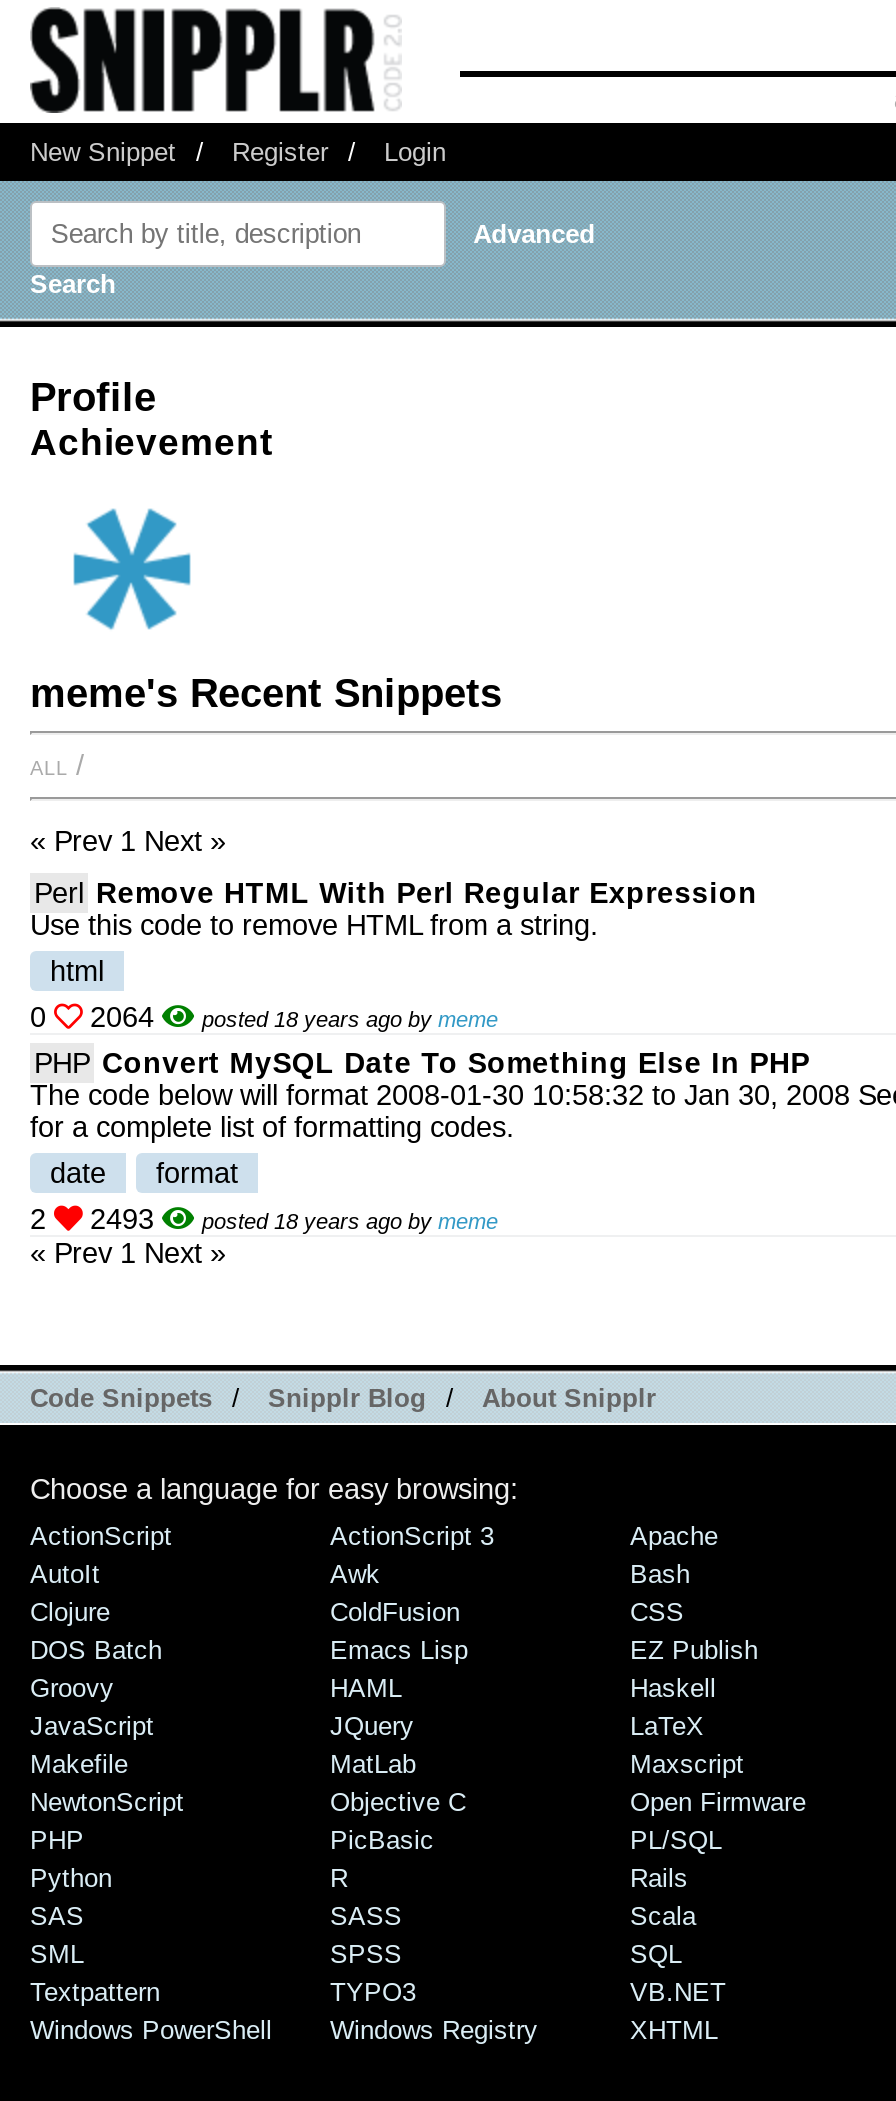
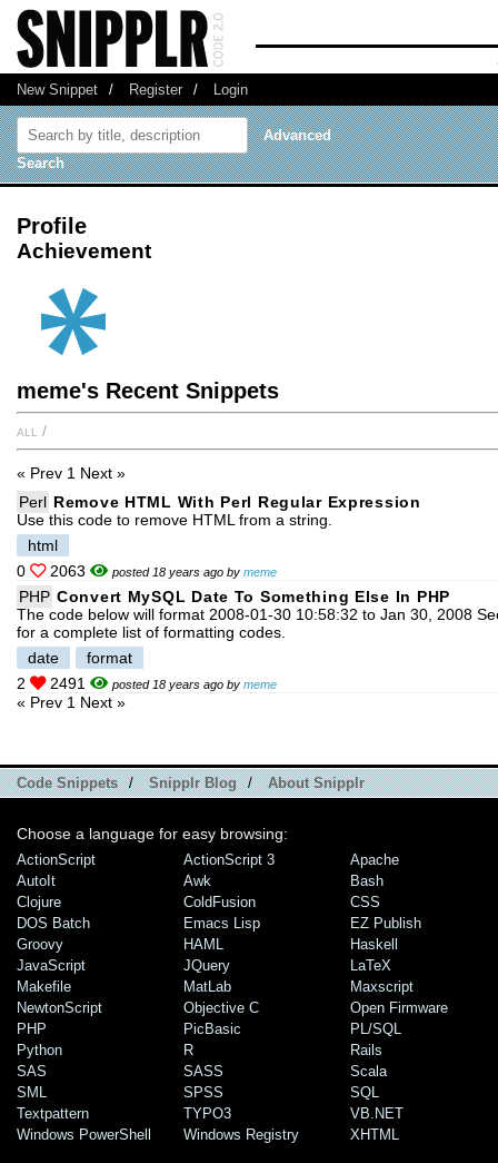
[30,1000,498,1032] 0 2064 posted 18 years ago by meme -> [17,562,277,579] 0 2063 posted 18 years ago by meme
[30,1202,498,1234] 2 2493 posted 18 years ago by meme -> [17,674,277,692] 2 2491 posted 18 years ago by meme

